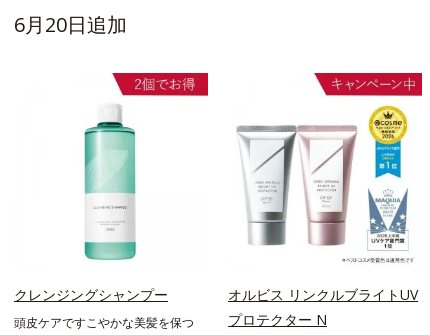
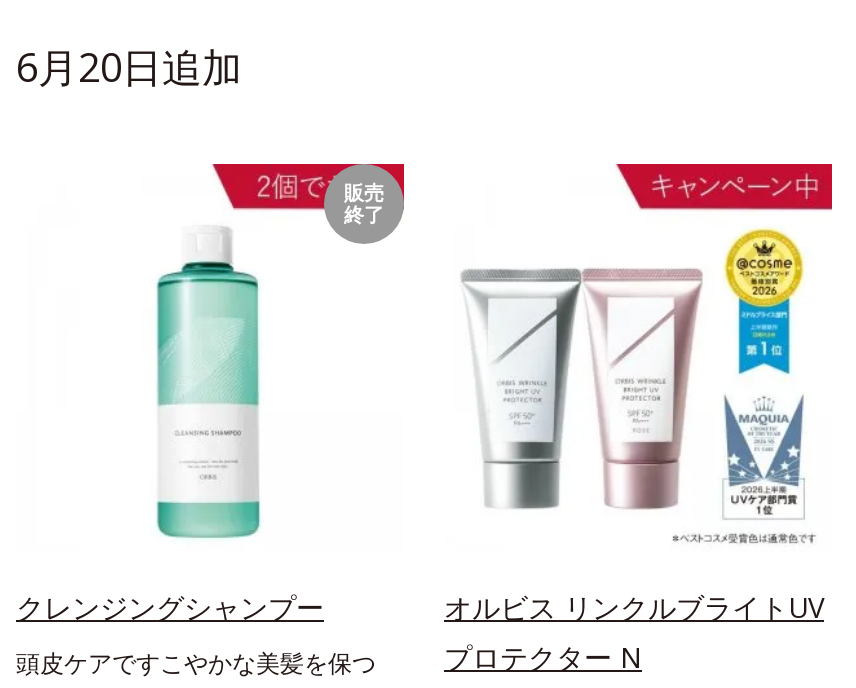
none -> [344,177,384,227] 販売 | 終了

